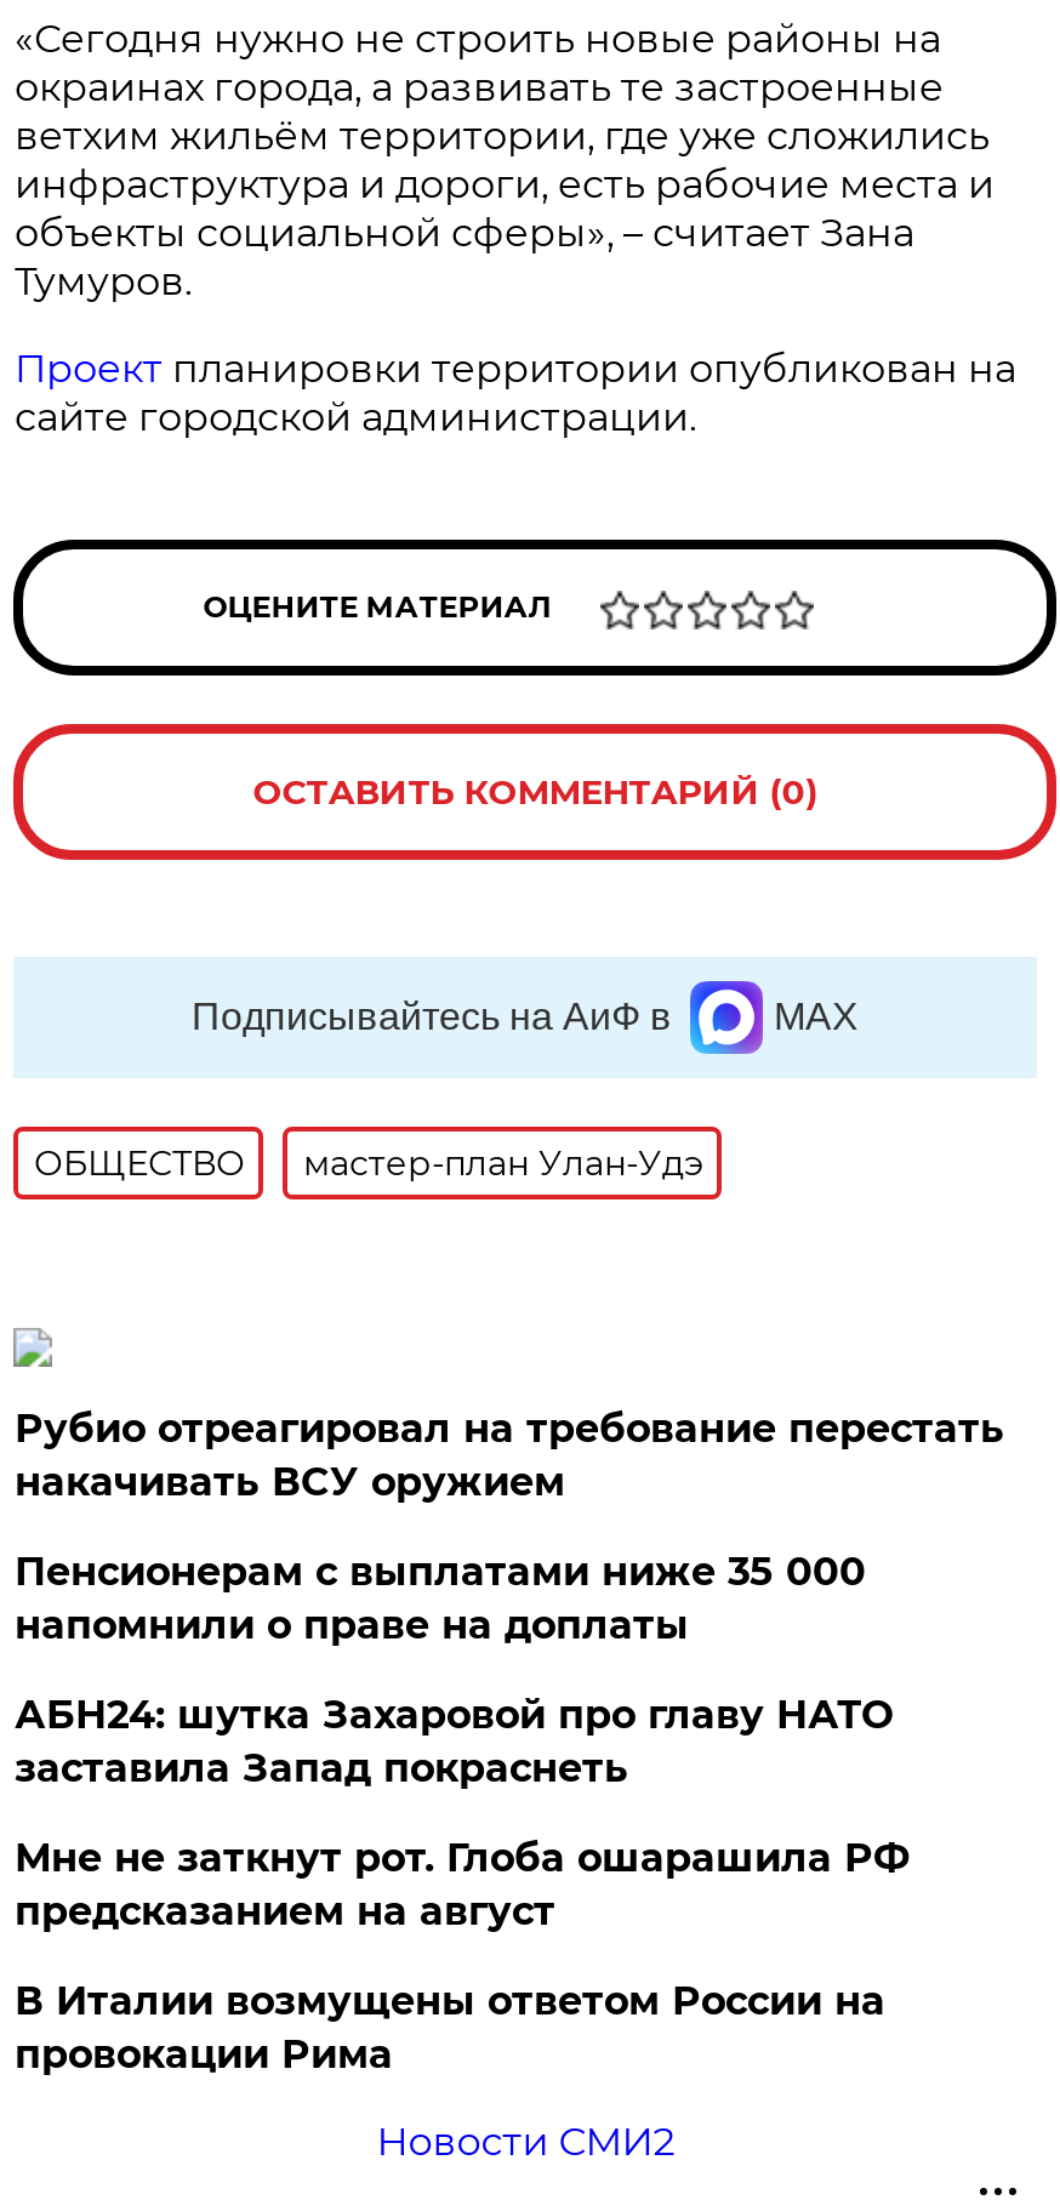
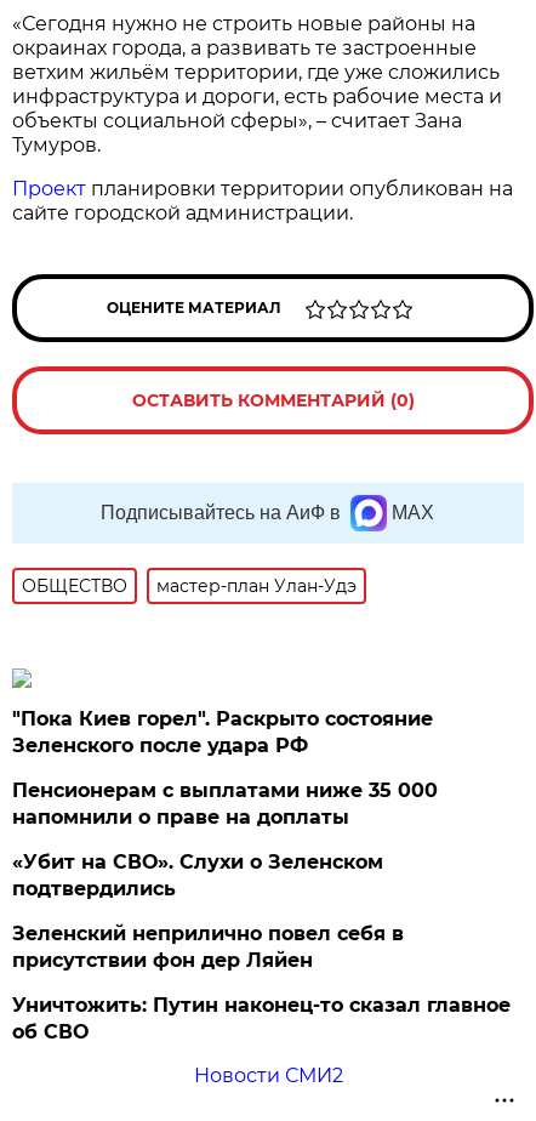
[14,1406,1004,1505] Рубио отреагировал на требование перестать | накачивать ВСУ оружием -> [13,707,433,757] "Пока Киев горел". Раскрыто состояние | Зеленского после удара РФ
[14,1692,892,1791] АБН24: шутка Захаровой про главу НАТО | заставила Запад покраснеть -> [13,850,384,900] «Убит на СВО». Слухи о Зеленском | подтвердились
[14,1835,909,1934] Мне не заткнут рот. Глоба ошарашила РФ | предсказанием на август -> [13,922,404,972] Зеленский неприлично повел cебя в | присутствии фон дер Ляйен
[14,1978,885,2078] В Италии возмущены ответом России на | провокации Рима -> [13,994,511,1043] Уничтожить: Путин наконец-то сказал главное | об СВО

